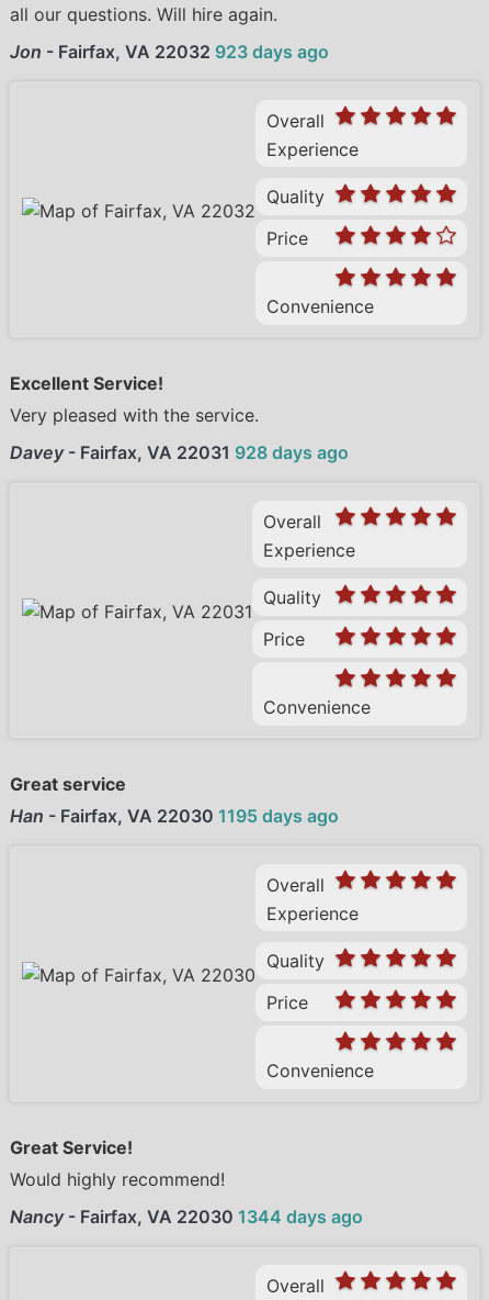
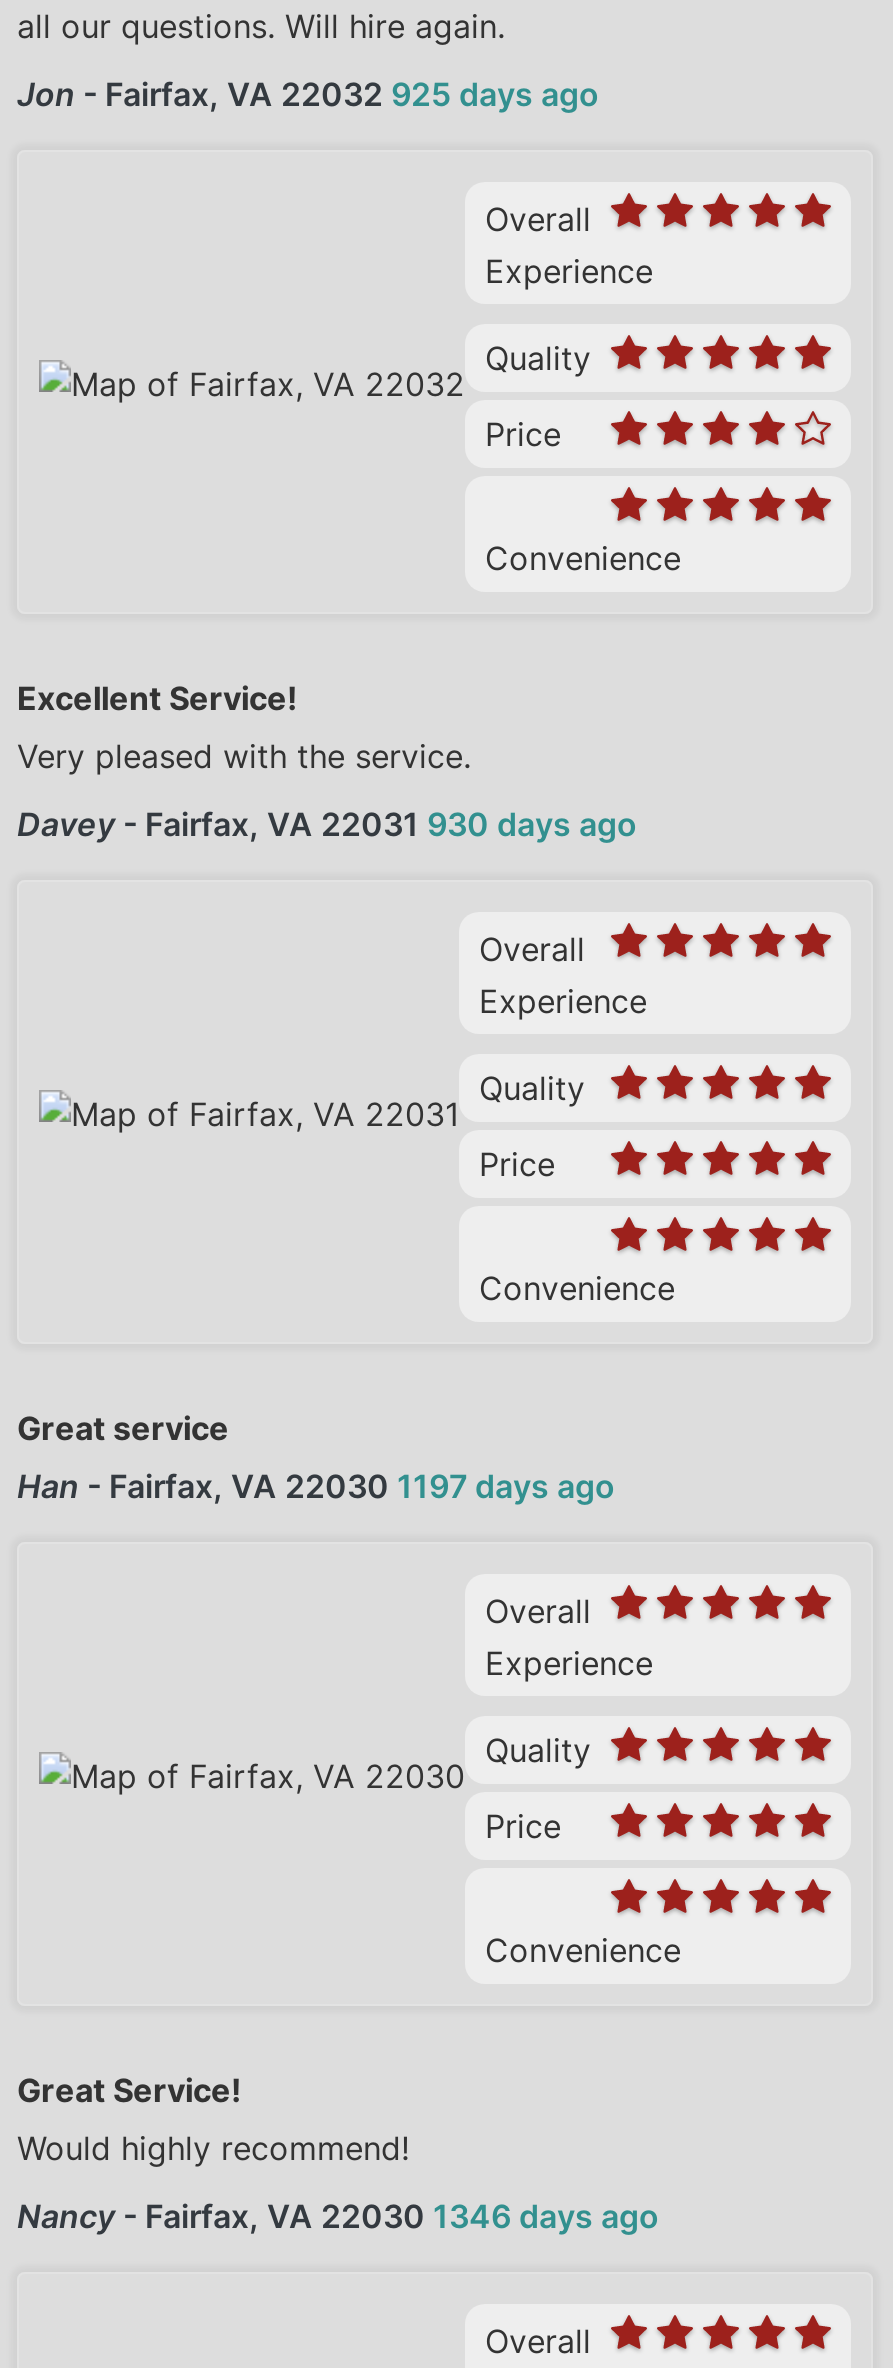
[10,41,329,63] Jon - Fairfax, VA 22032 923 days ago -> [17,74,599,114] Jon - Fairfax, VA 22032 925 days ago
[10,441,349,463] Davey - Fairfax, VA 22031 928 days ago -> [17,804,637,844] Davey - Fairfax, VA 22031 930 days ago
[10,805,339,827] Han - Fairfax, VA 22030 1195 days ago -> [17,1466,615,1506] Han - Fairfax, VA 22030 1197 days ago
[10,1206,363,1228] Nancy - Fairfax, VA 22030 1344 days ago -> [17,2196,659,2236] Nancy - Fairfax, VA 22030 1346 days ago

